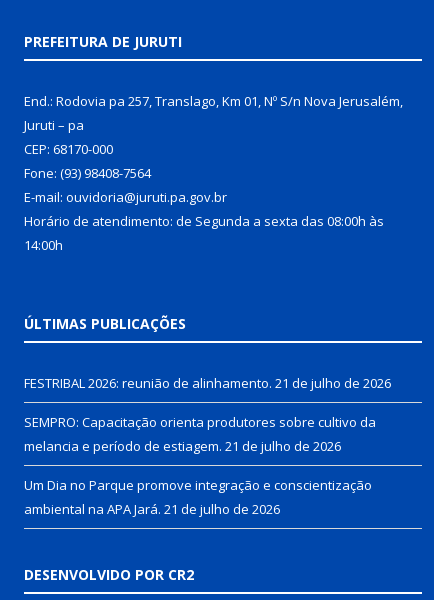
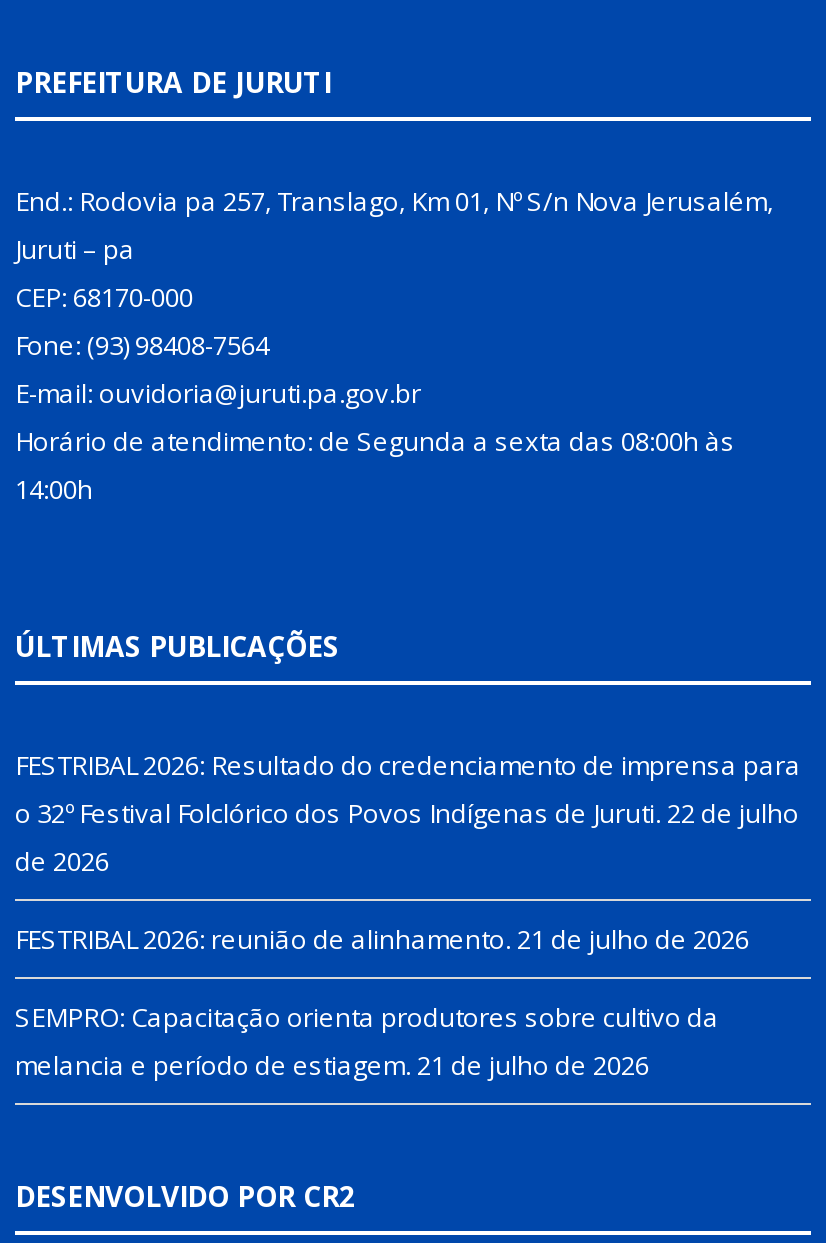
none -> [15,746,801,878] FESTRIBAL 2026: Resultado do credenciamento de imprensa para | o 32º Festival Folclórico dos Povos Indígenas de Juruti. 22 de julho | de 2026
moved [24,373,391,454] -> [15,920,749,1082]: FESTRIBAL 2026: reunião de alinhamento. 21 de julho de 2026 | SEMPRO: Capacitação orienta produtores sobre cultivo da | melancia e período de estiagem. 21 de julho de 2026
[24,475,372,517] Um Dia no Parque promove integração e conscientização | ambiental na APA Jará. 21 de julho de 2026 -> none

